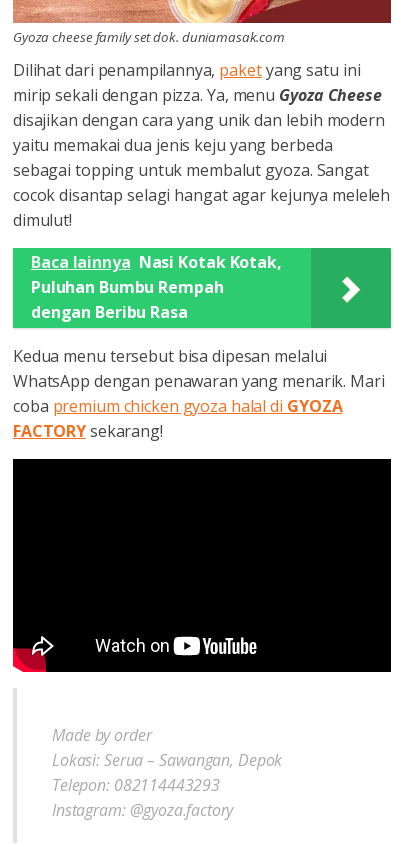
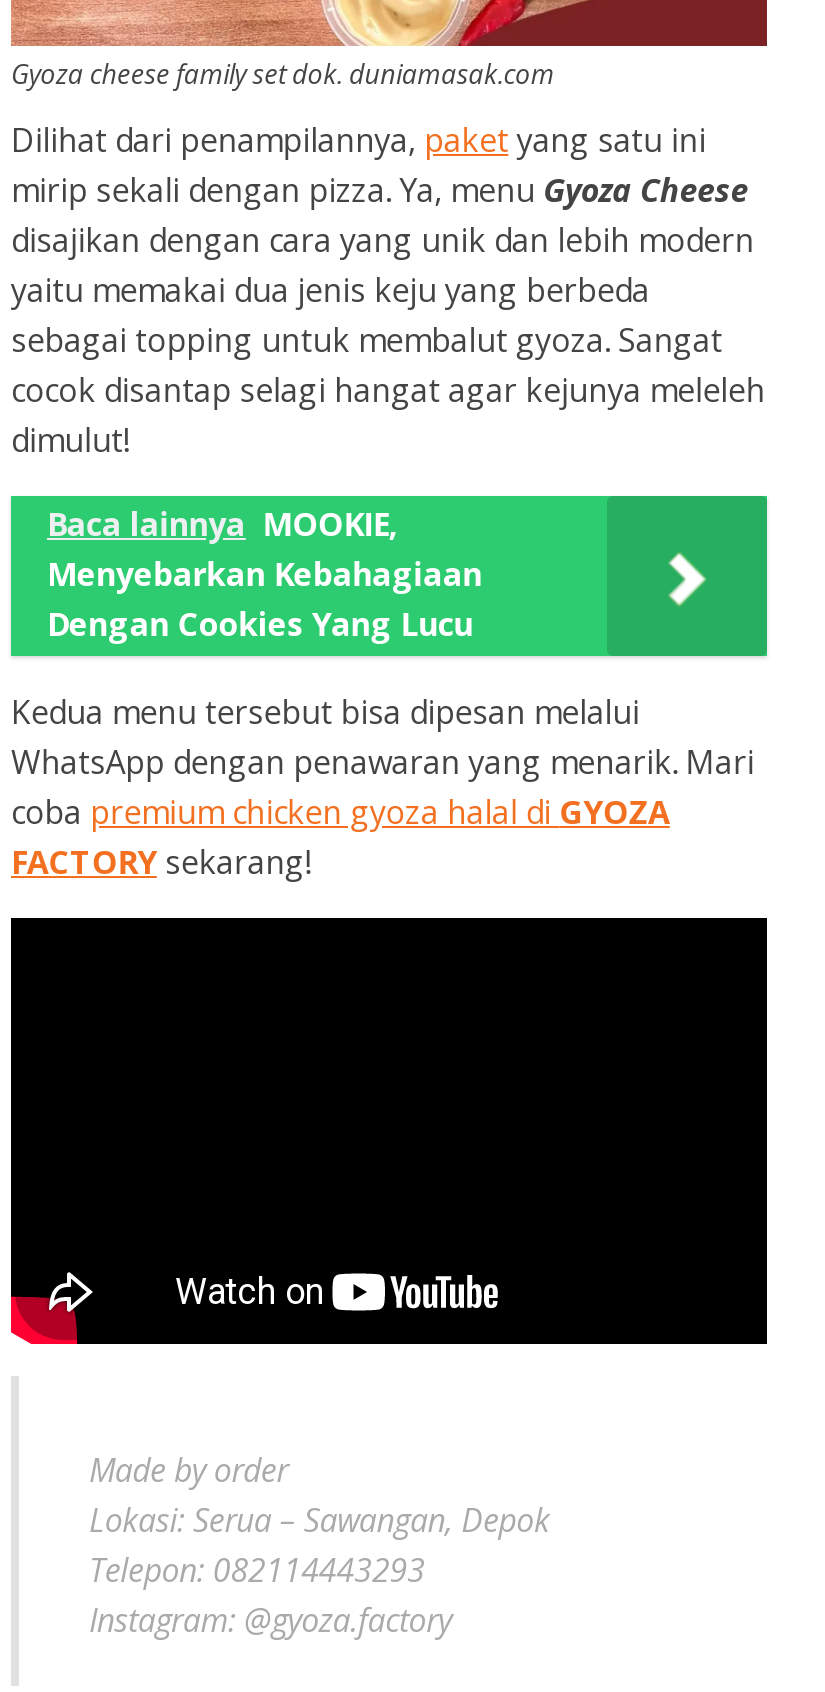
[31,251,282,323] Baca lainnya Nasi Kotak Kotak, | Puluhan Bumbu Rempah | dengan Beribu Rasa -> [47,502,482,646] Baca lainnya MOOKIE, | Menyebarkan Kebahagiaan | Dengan Cookies Yang Lucu

